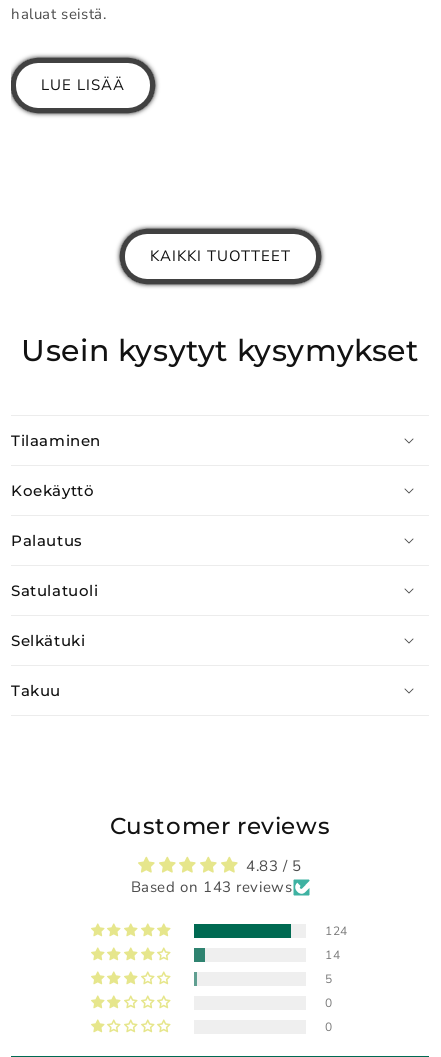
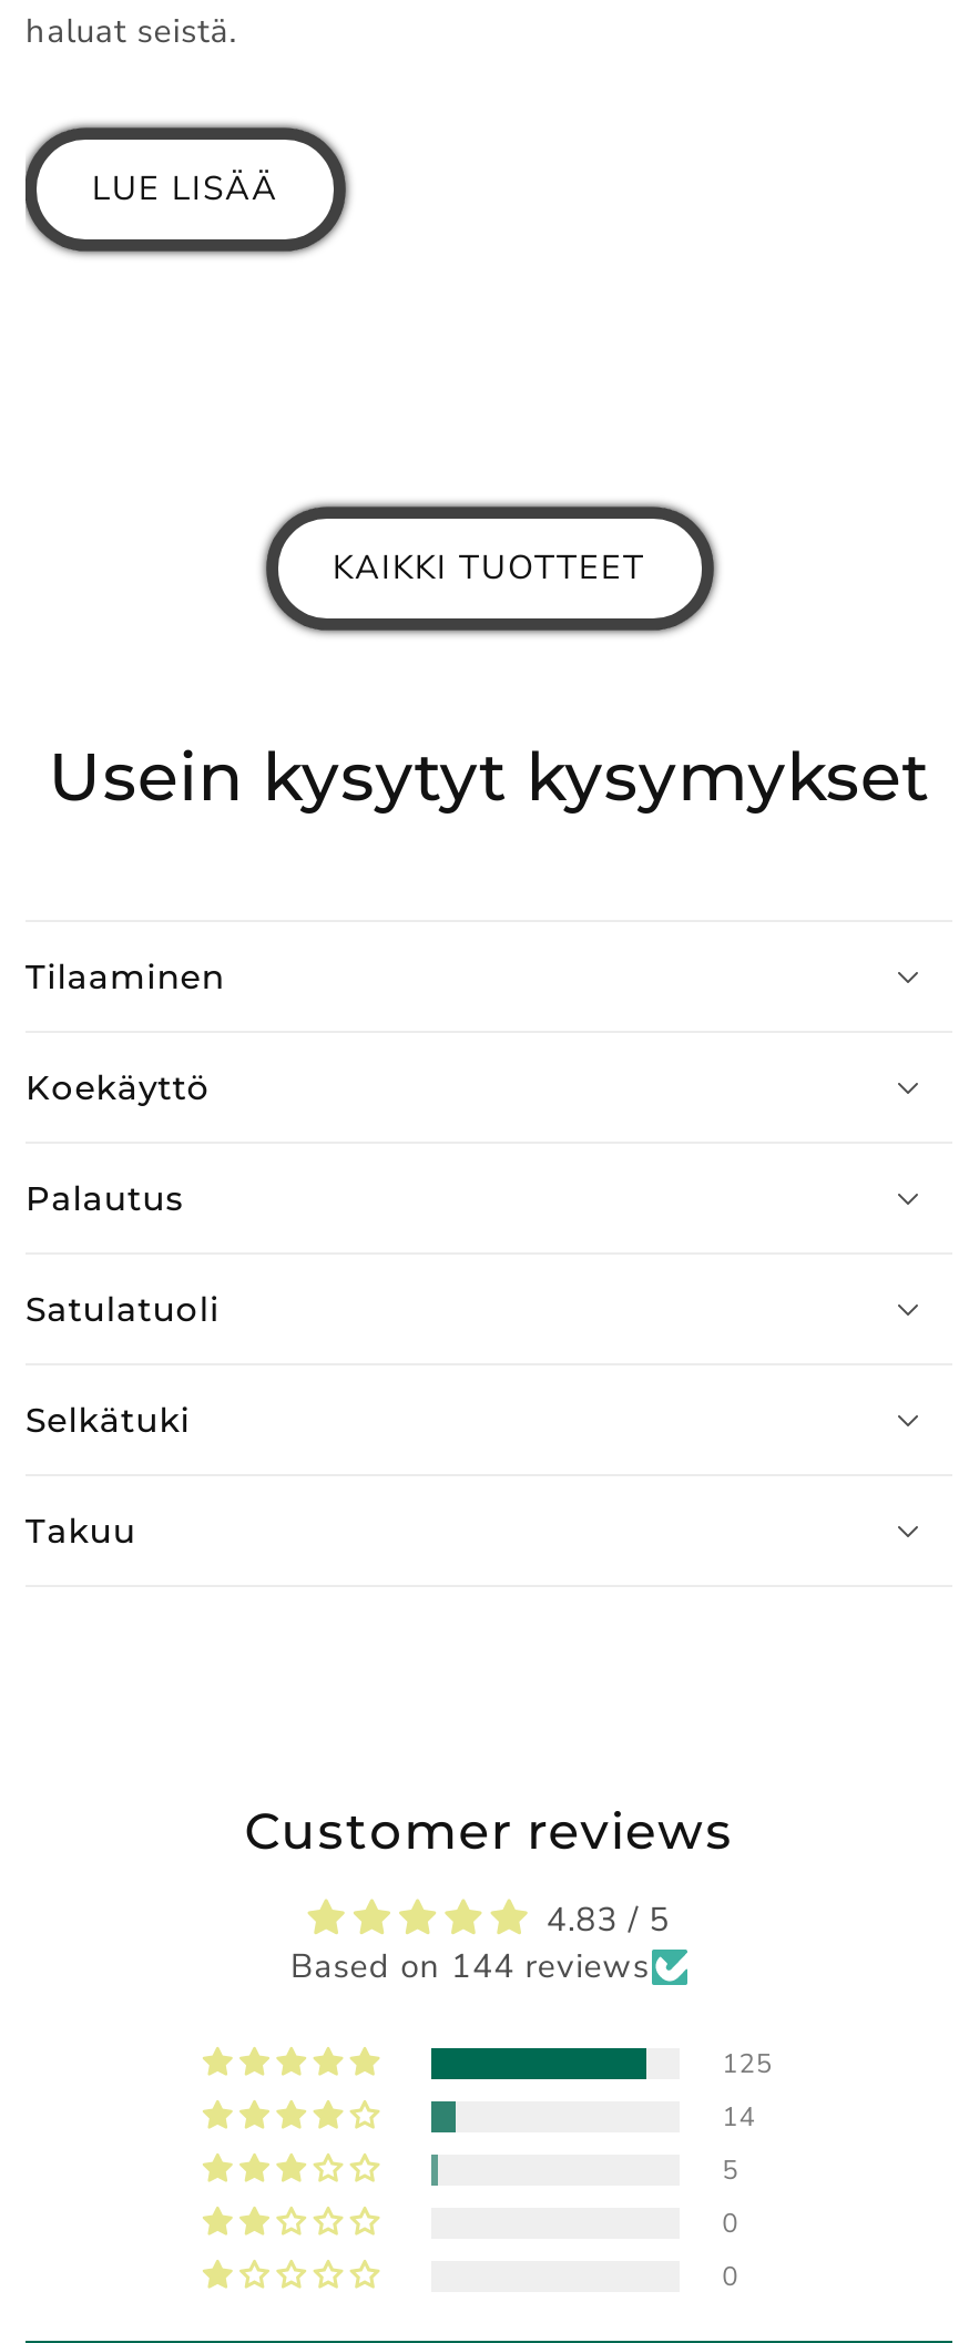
[130,877,292,897] Based on 143 reviews -> [290,1944,650,1988] Based on 144 reviews
[325,923,348,939] 124 -> [722,2046,773,2081] 125

